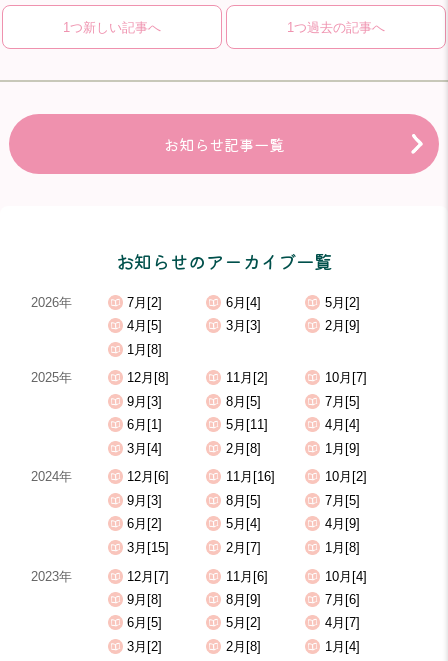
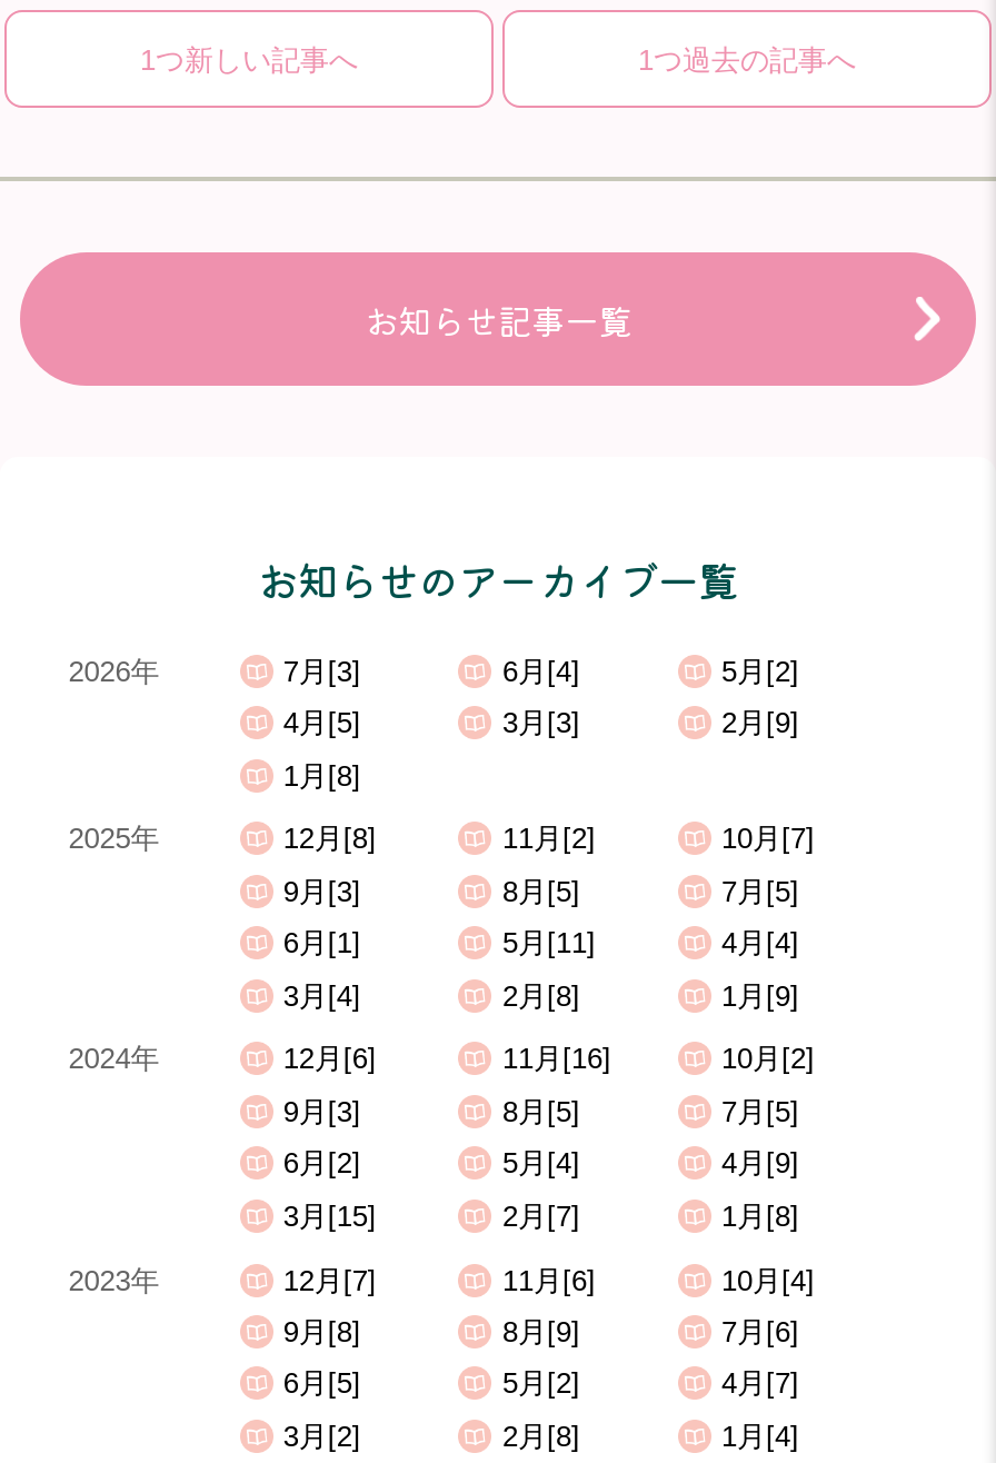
[127,295,162,310] 7月[2] -> [283,654,361,687] 7月[3]

